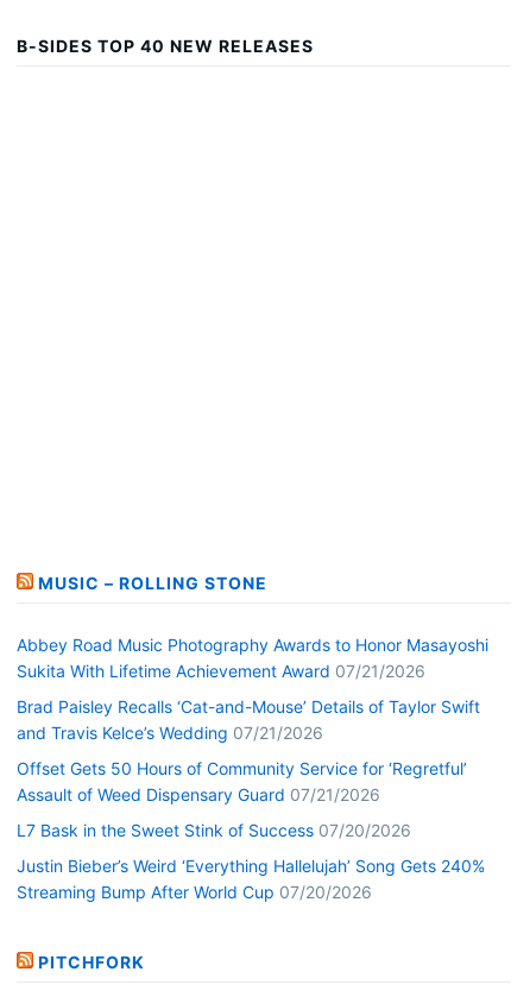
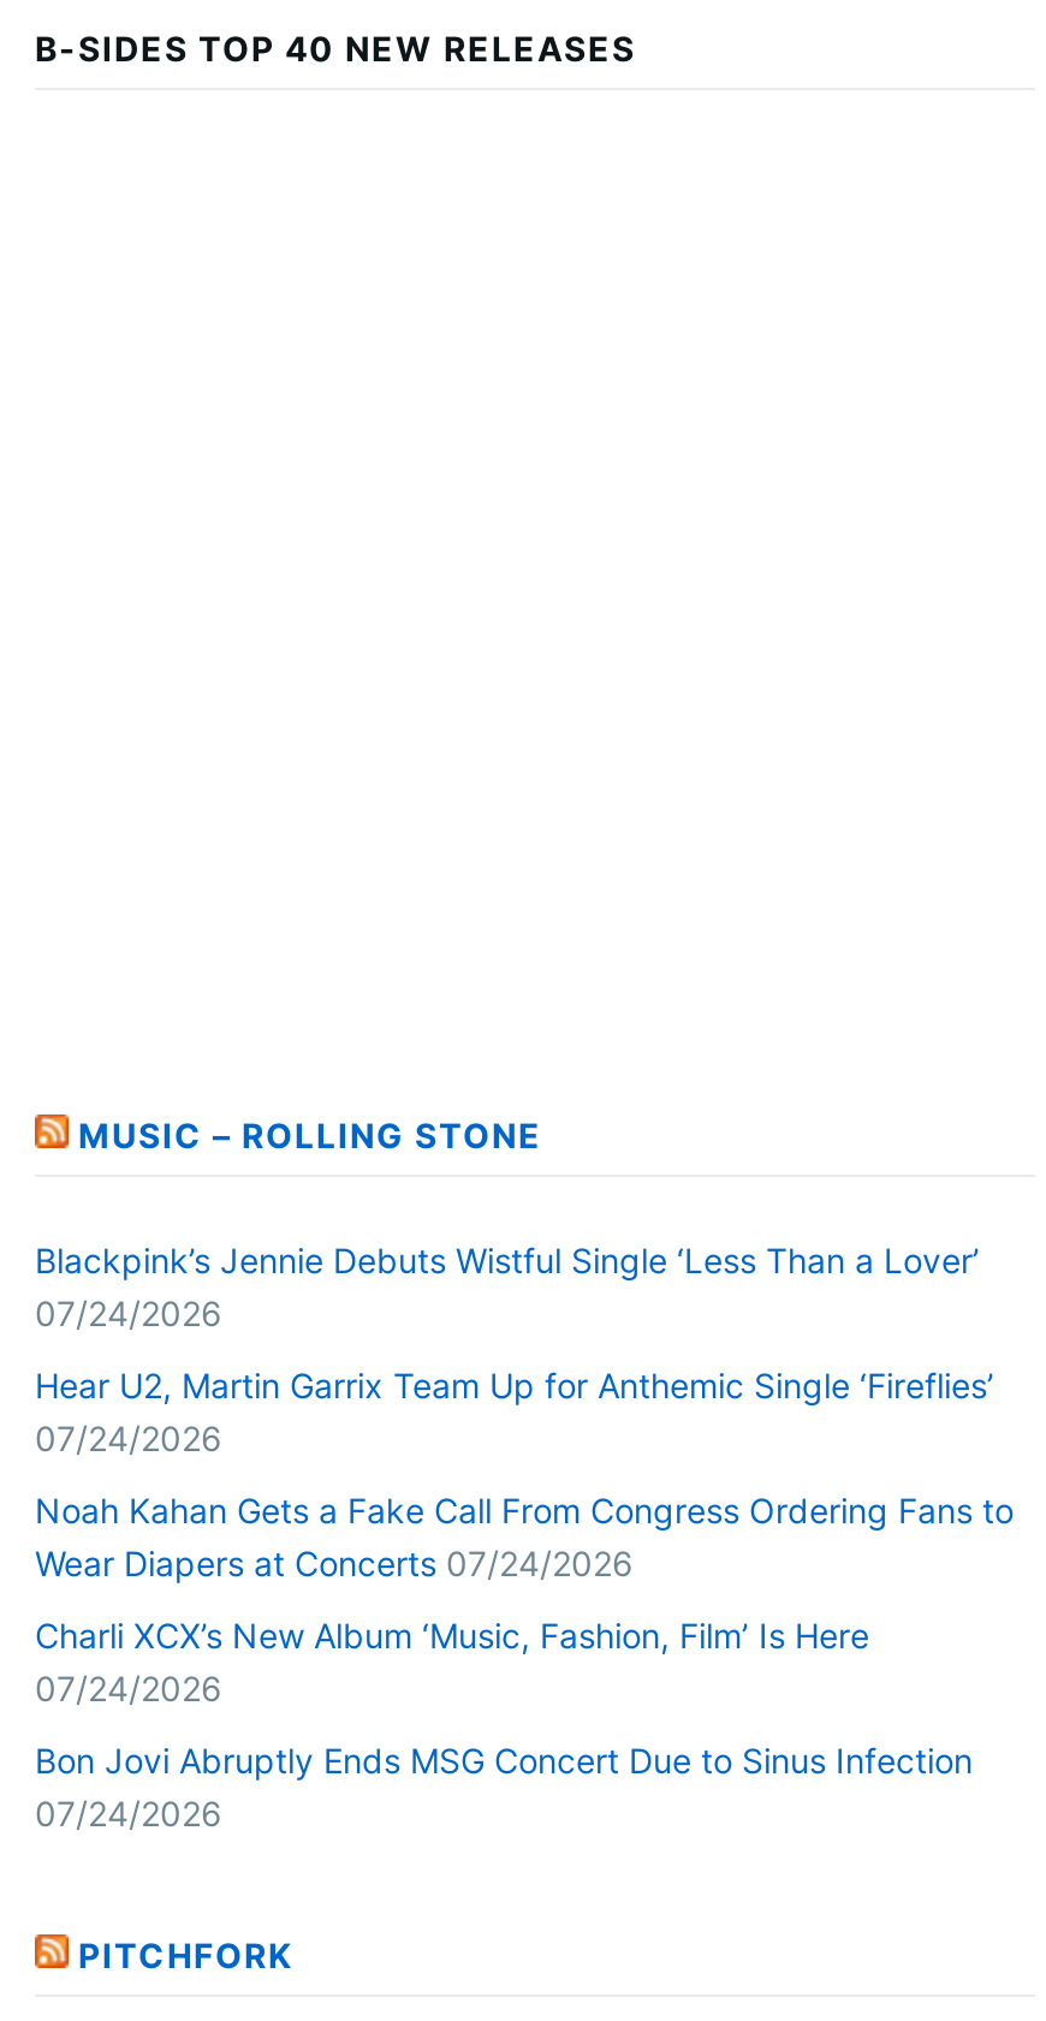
[17,635,488,681] Abbey Road Music Photography Awards to Honor Masayoshi | Sukita With Lifetime Achievement Award 07/21/2026 -> [35,1240,980,1334] Blackpink’s Jennie Debuts Wistful Single ‘Less Than a Lover’ | 07/24/2026
[17,697,480,743] Brad Paisley Recalls ‘Cat-and-Mouse’ Details of Taylor Swift | and Travis Kelce’s Wedding 07/21/2026 -> [35,1366,994,1459] Hear U2, Martin Garrix Team Up for Anthemic Single ‘Fireflies’ | 07/24/2026
[17,759,467,805] Offset Gets 50 Hours of Community Service for ‘Regretful’ | Assault of Weed Dispensary Guard 07/21/2026 -> [35,1491,1014,1584] Noah Kahan Gets a Fake Call From Congress Ordering Fans to | Wear Diapers at Concerts 07/24/2026
[17,820,411,841] L7 Bask in the Sweet Stink of Success 07/20/2026 -> [35,1616,869,1709] Charli XCX’s New Album ‘Music, Fashion, Film’ Is Here | 07/24/2026
[17,856,485,902] Justin Bieber’s Weird ‘Everything Hallelujah’ Song Gets 240% | Streaming Bump After World Cup 07/20/2026 -> [35,1741,973,1834] Bon Jovi Abruptly Ends MSG Concert Due to Sinus Infection | 07/24/2026

